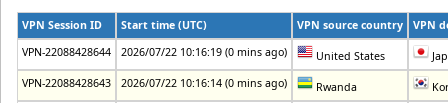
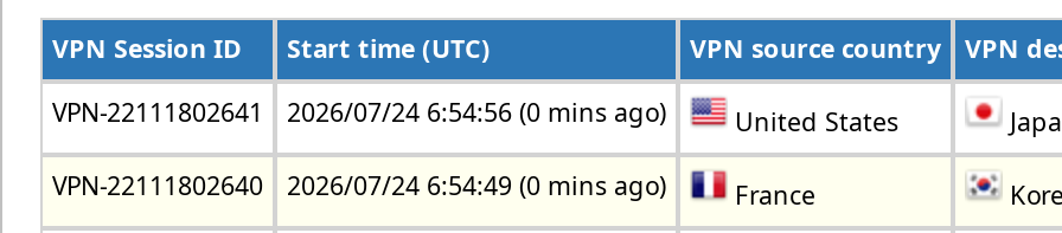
[22,45,287,59] VPN-22088428644 | 2026/07/22 10:16:19 (0 mins ago) -> [52,96,666,129] VPN-22111802641 | 2026/07/24 6:54:56 (0 mins ago)
[22,76,357,94] VPN-22088428643 | 2026/07/22 10:16:14 (0 mins ago) | Rwanda -> [52,169,815,212] VPN-22111802640 | 2026/07/24 6:54:49 (0 mins ago) | France

